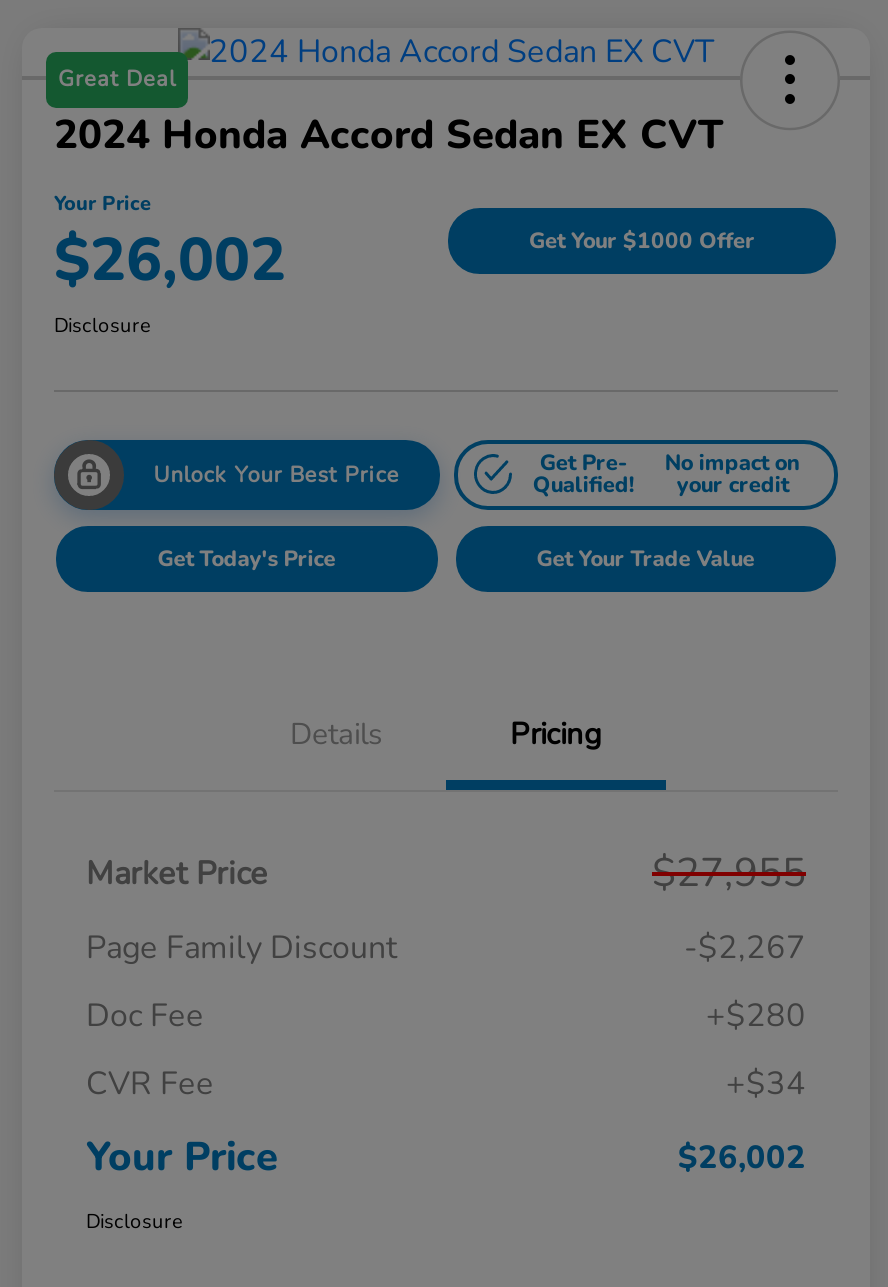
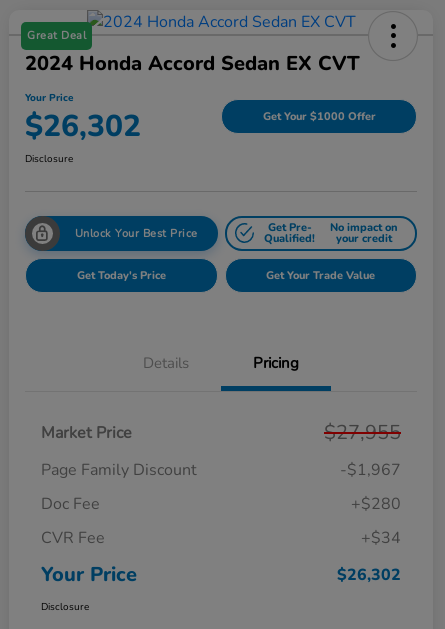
[54,219,286,301] $26,002 -> [25,105,141,146] $26,302
[684,925,806,969] -$2,267 -> [340,458,401,480] -$1,967
[678,1135,806,1179] $26,002 -> [337,563,401,585] $26,302

